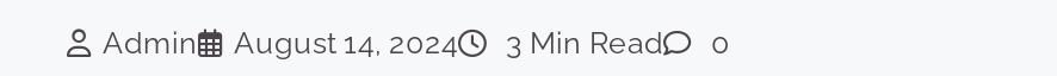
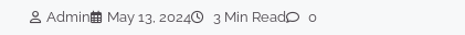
[234,25,458,61] August 14, 2024 -> [107,9,191,25] May 13, 2024

